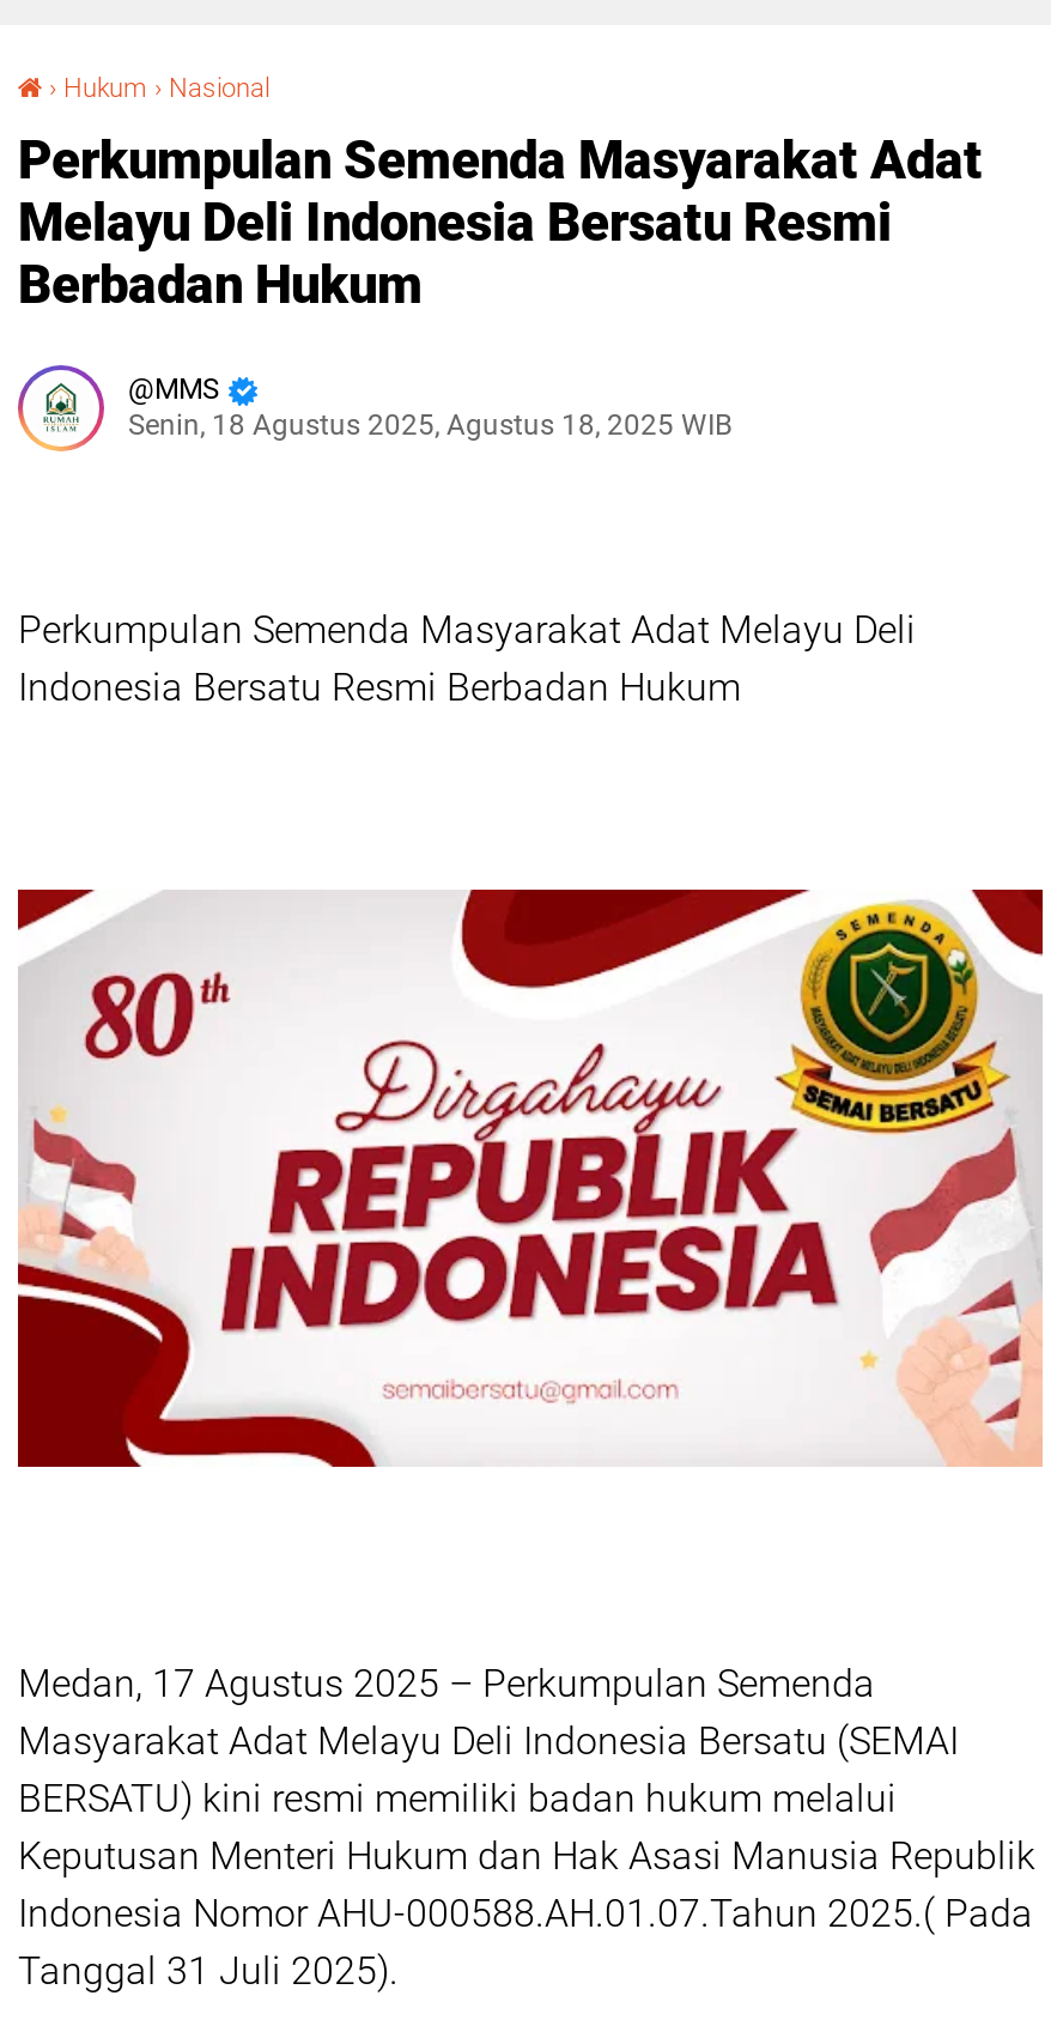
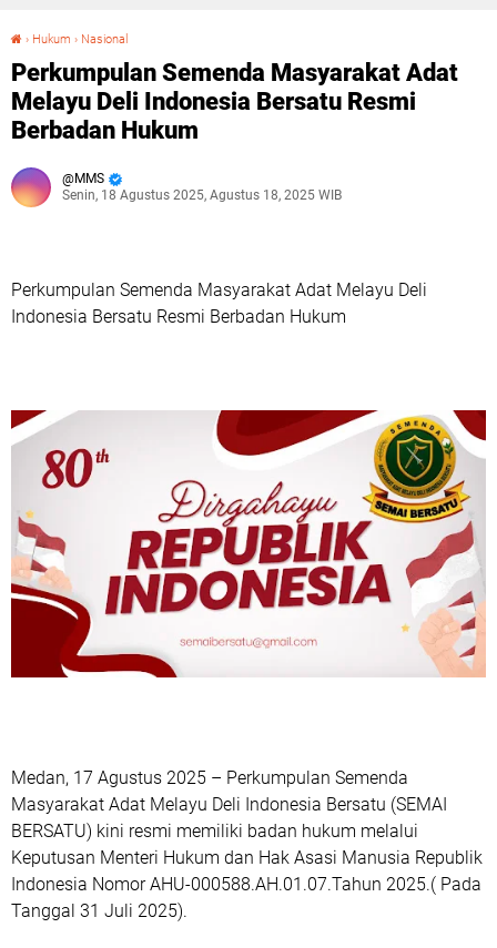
[23,370,99,447] [image] -> [12,169,50,206] [image]

